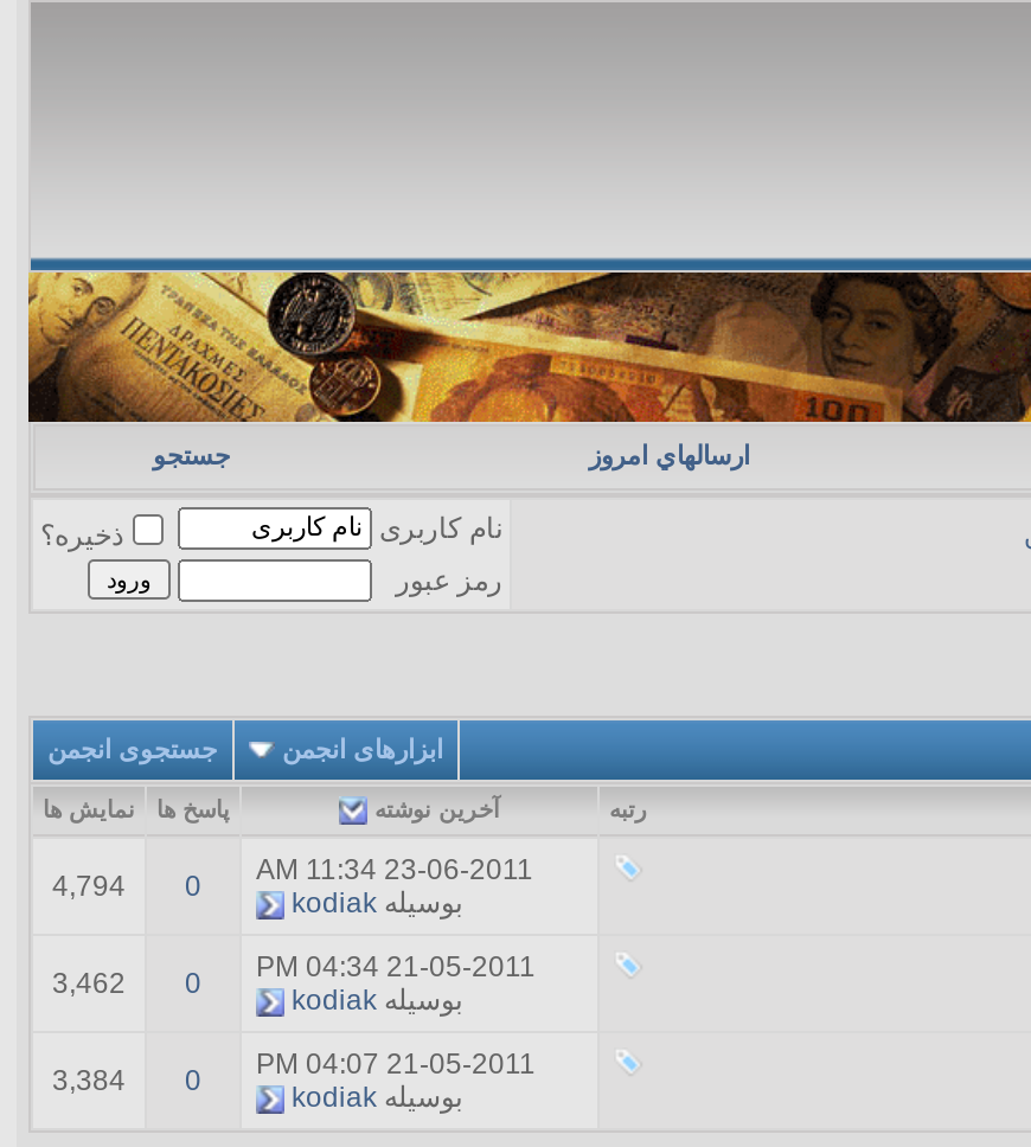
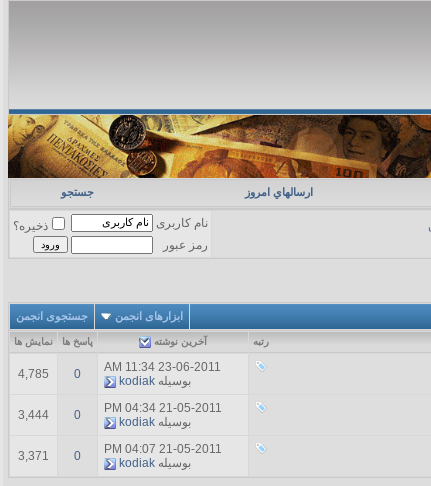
[52,869,201,902] 4,794 0 -> [18,367,81,381] 4,785 0
[52,966,201,999] 3,462 0 -> [18,408,81,422] 3,444 0
[52,1063,201,1097] 3,384 0 -> [18,449,81,463] 3,371 0

